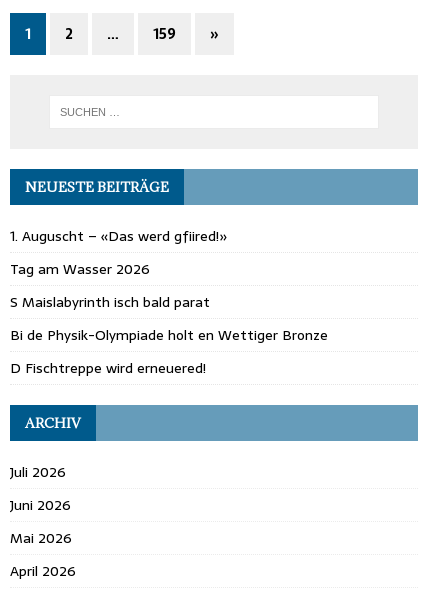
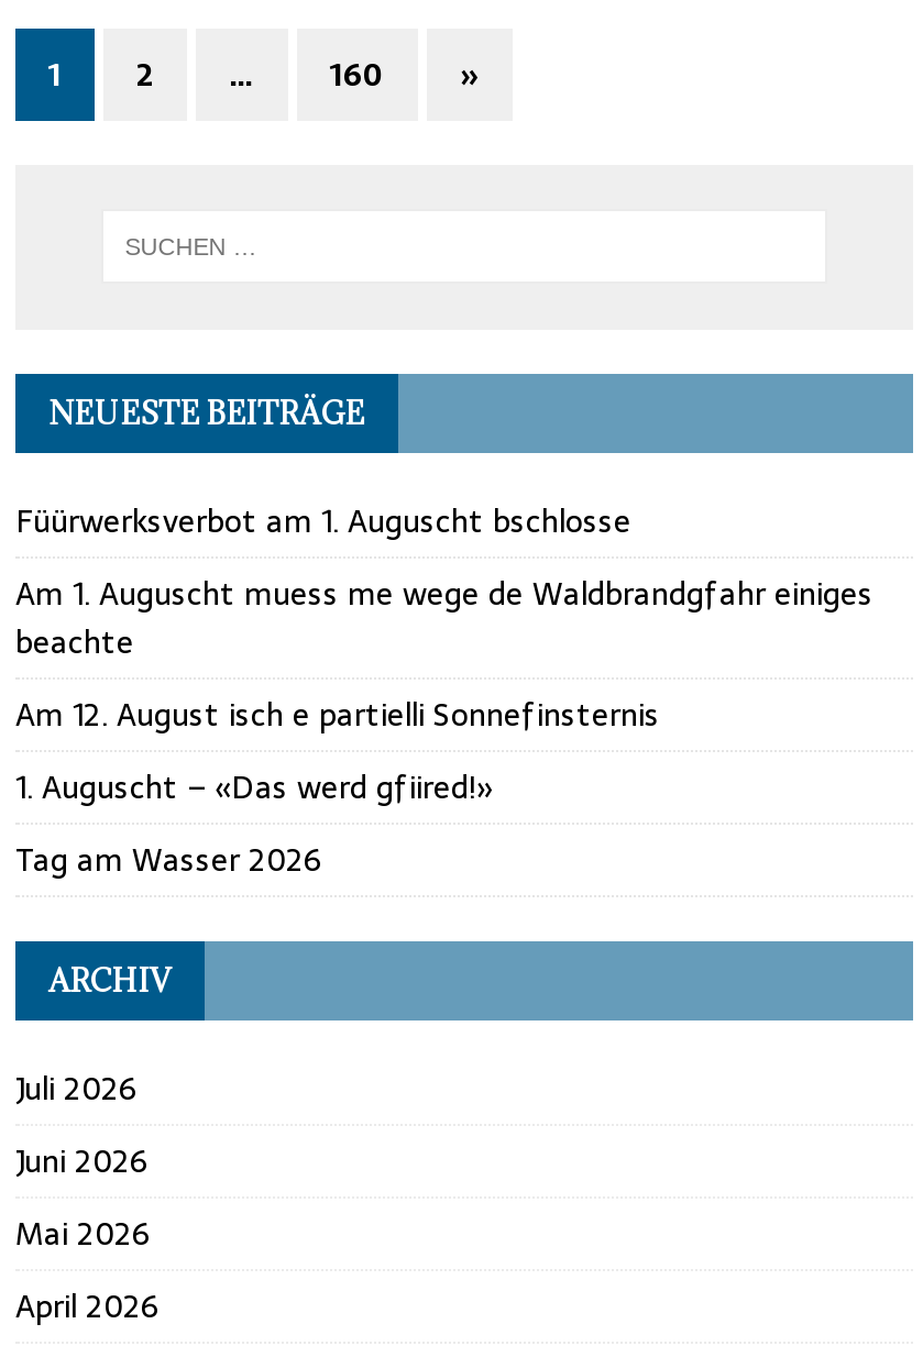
[153,22,176,44] 159 -> [330,51,385,99] 160
none -> [15,497,873,739] Füürwerksverbot am 1. Auguscht bschlosse | Am 1. Auguscht muess me wege de Waldbrandgfahr einiges | beachte | Am 12. August isch e partielli Sonnefinsternis
moved [10,225,228,280] -> [15,763,495,884]: 1. Auguscht – «Das werd gfiired!» | Tag am Wasser 2026
[10,291,328,379] S Maislabyrinth isch bald parat | Bi de Physik-Olympiade holt en Wettiger Bronze | D Fischtreppe wird erneuered! -> none

